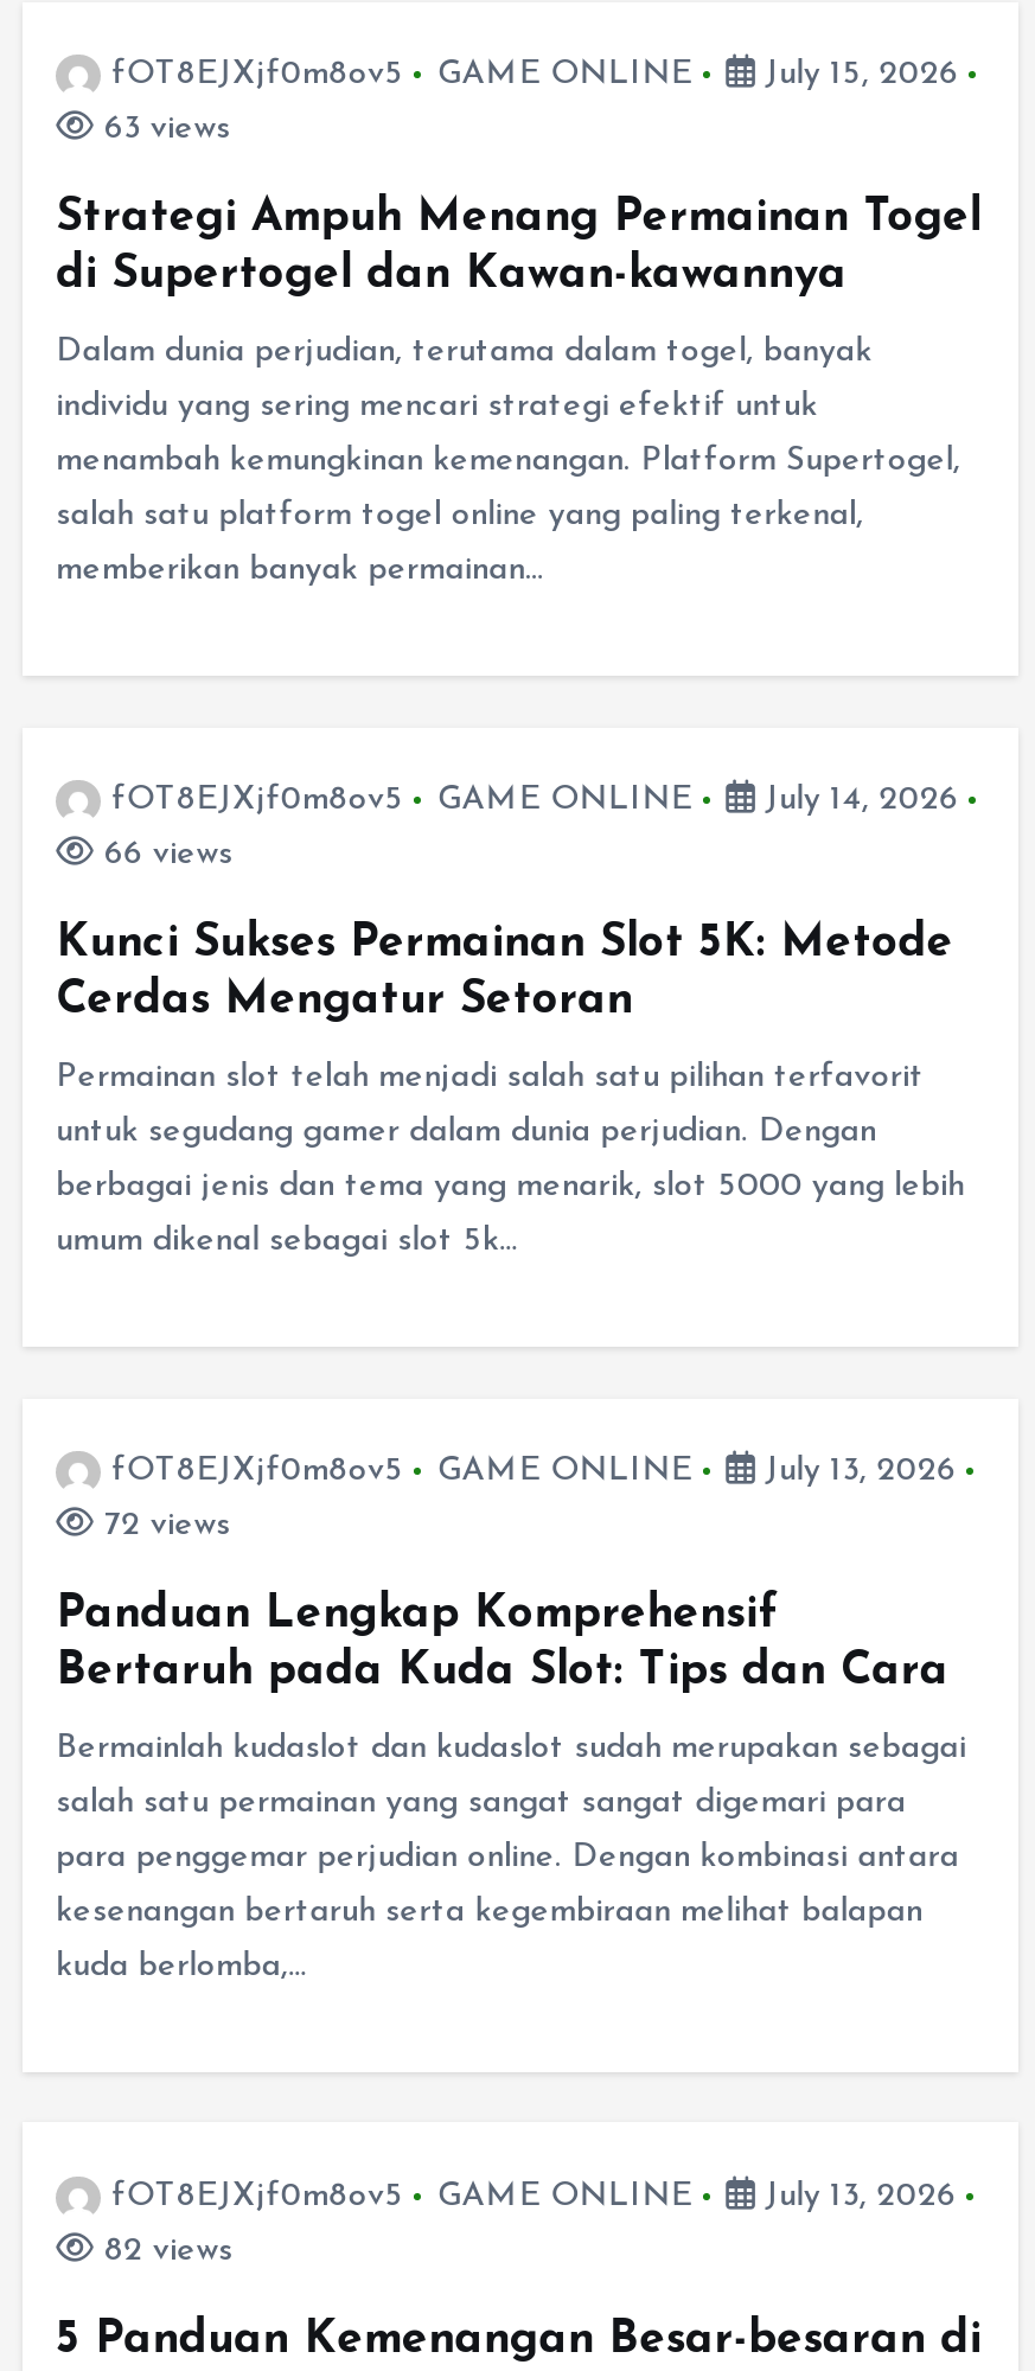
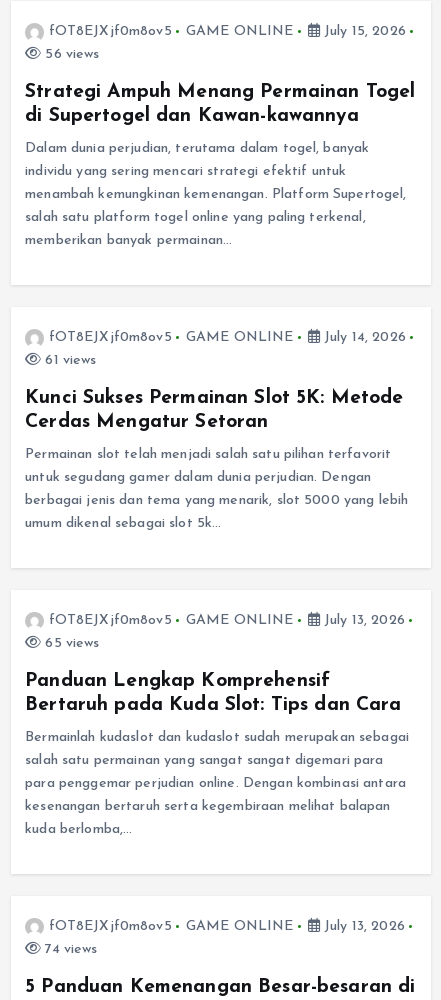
[94,111,230,147] 63 views -> [41,47,100,62] 56 views
[94,837,233,872] 66 views -> [41,353,97,368] 61 views
[94,1508,230,1543] 72 views -> [41,636,100,651] 65 views
[94,2233,233,2269] 82 views -> [41,942,98,957] 74 views

